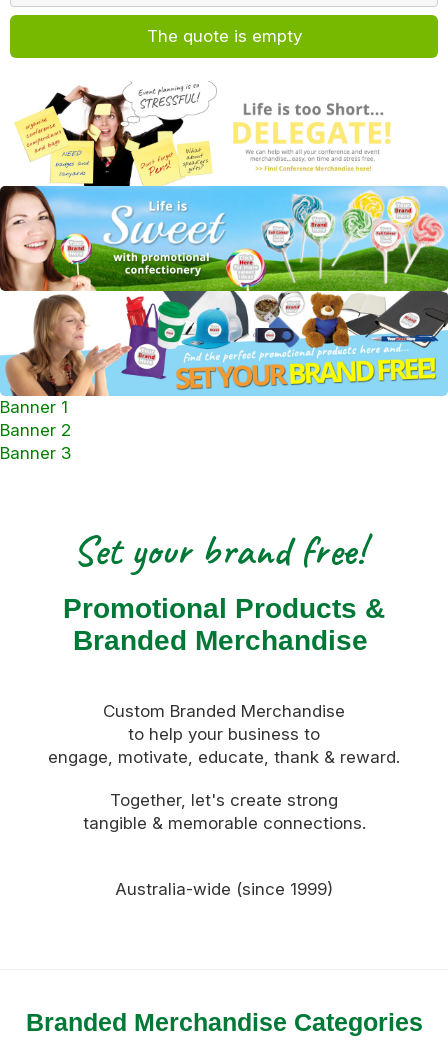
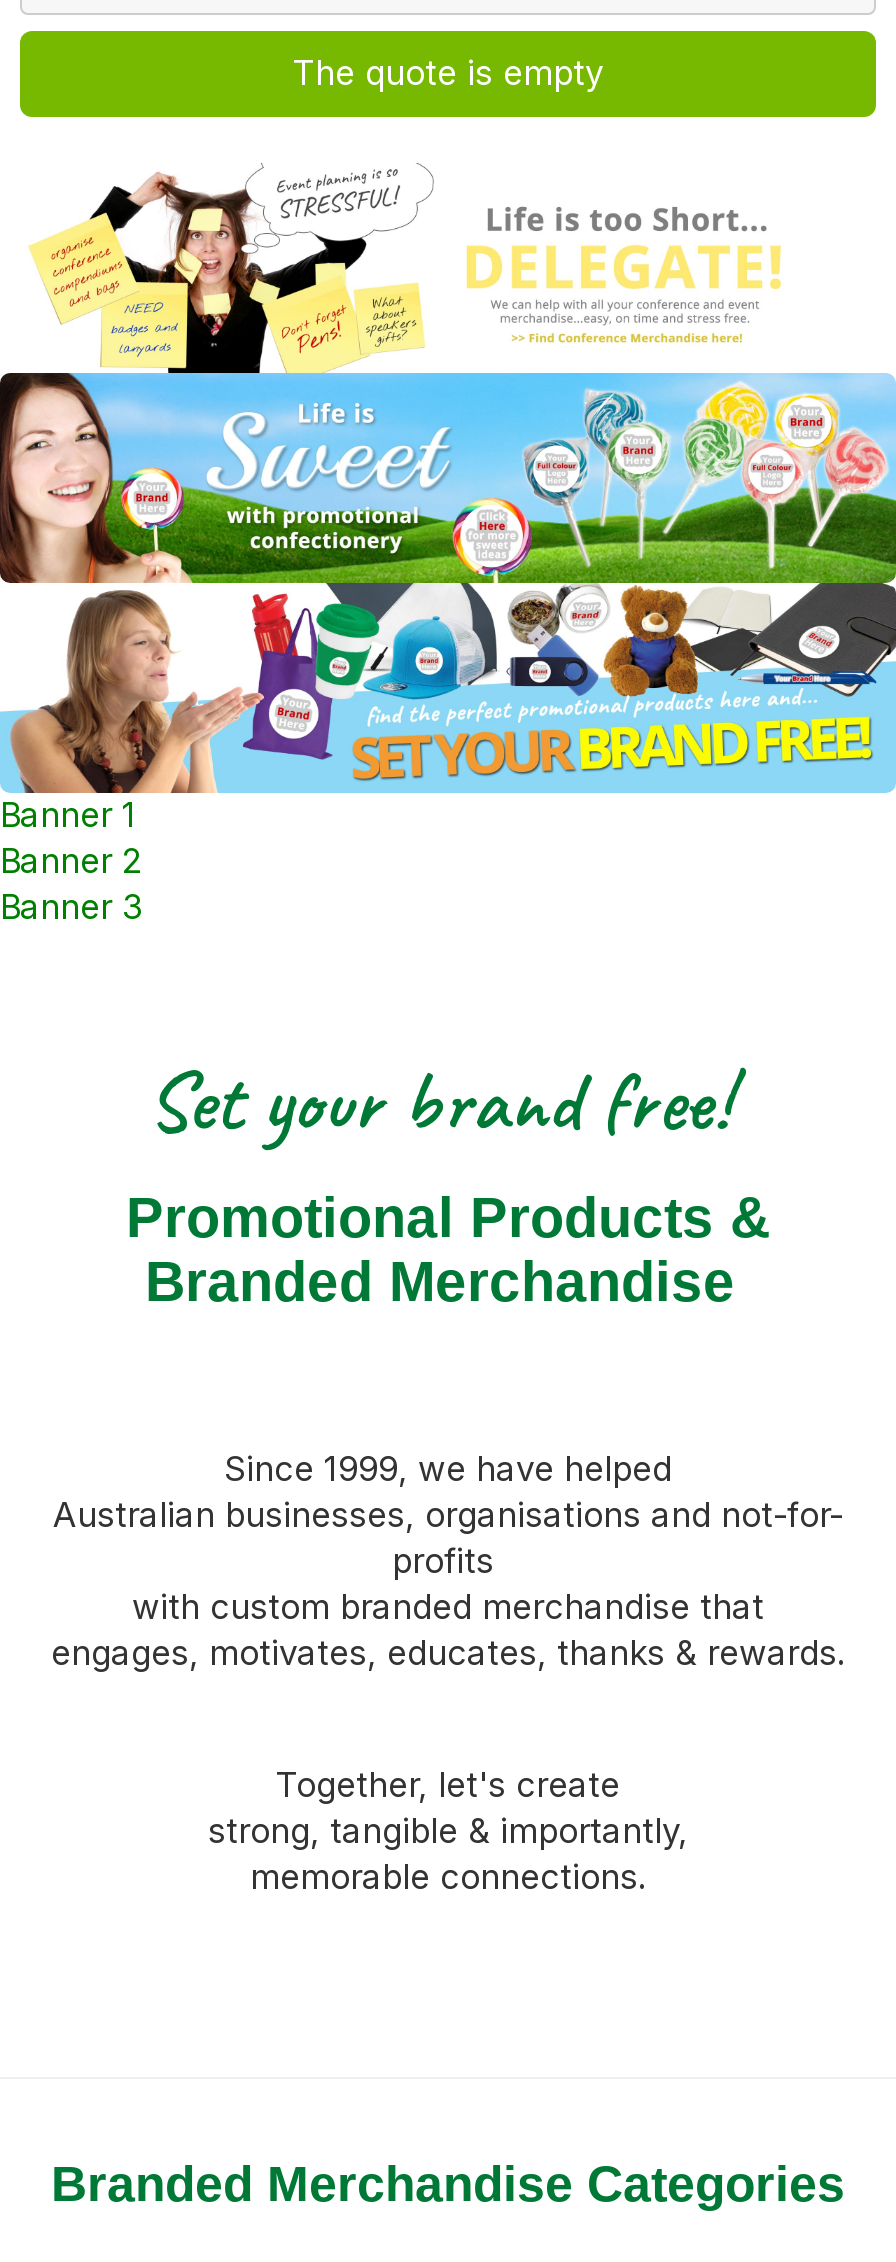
[48,701,400,899] Custom Branded Merchandise | to help your business to | engage, motivate, educate, thank & reward. | Together, let's create strong | tangible & memorable connections. | Australia-wide (since 1999) -> [51,1449,845,1897] Since 1999, we have helped | Australian businesses, organisations and not-for- | profits | with custom branded merchandise that | engages, motivates, educates, thanks & rewards. | Together, let's create | strong, tangible & importantly, | memorable connections.

